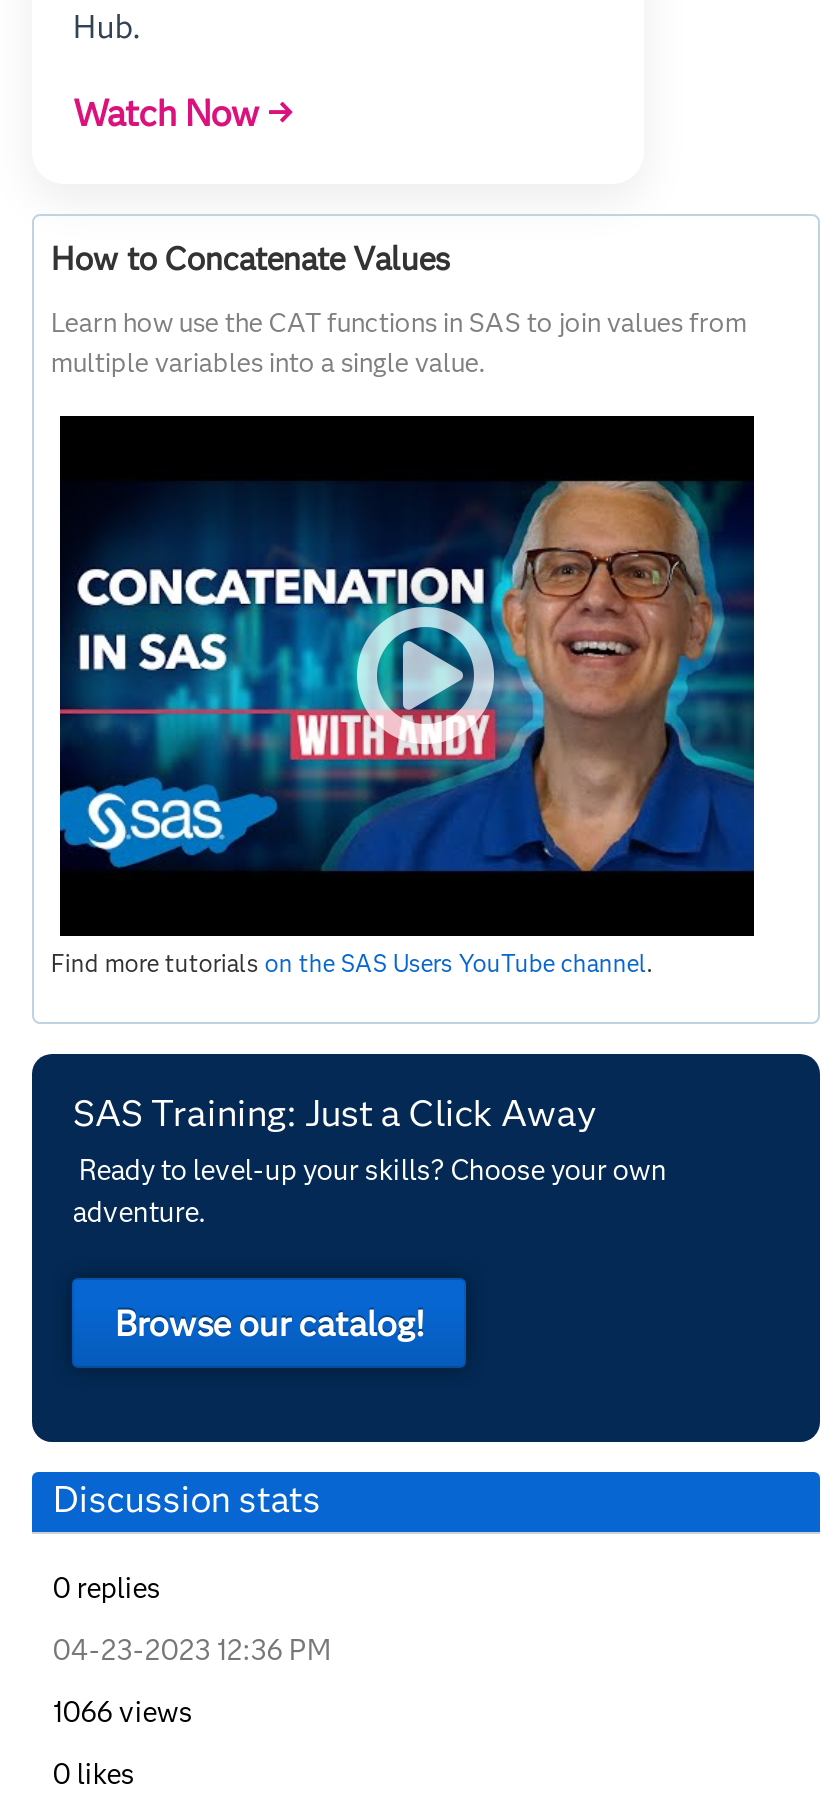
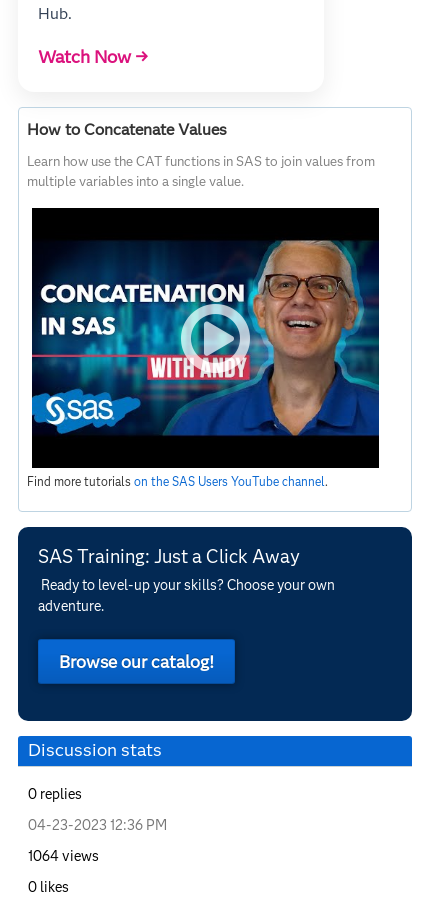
[53,1693,193,1729] 1066 views -> [28,847,99,865] 1064 views

